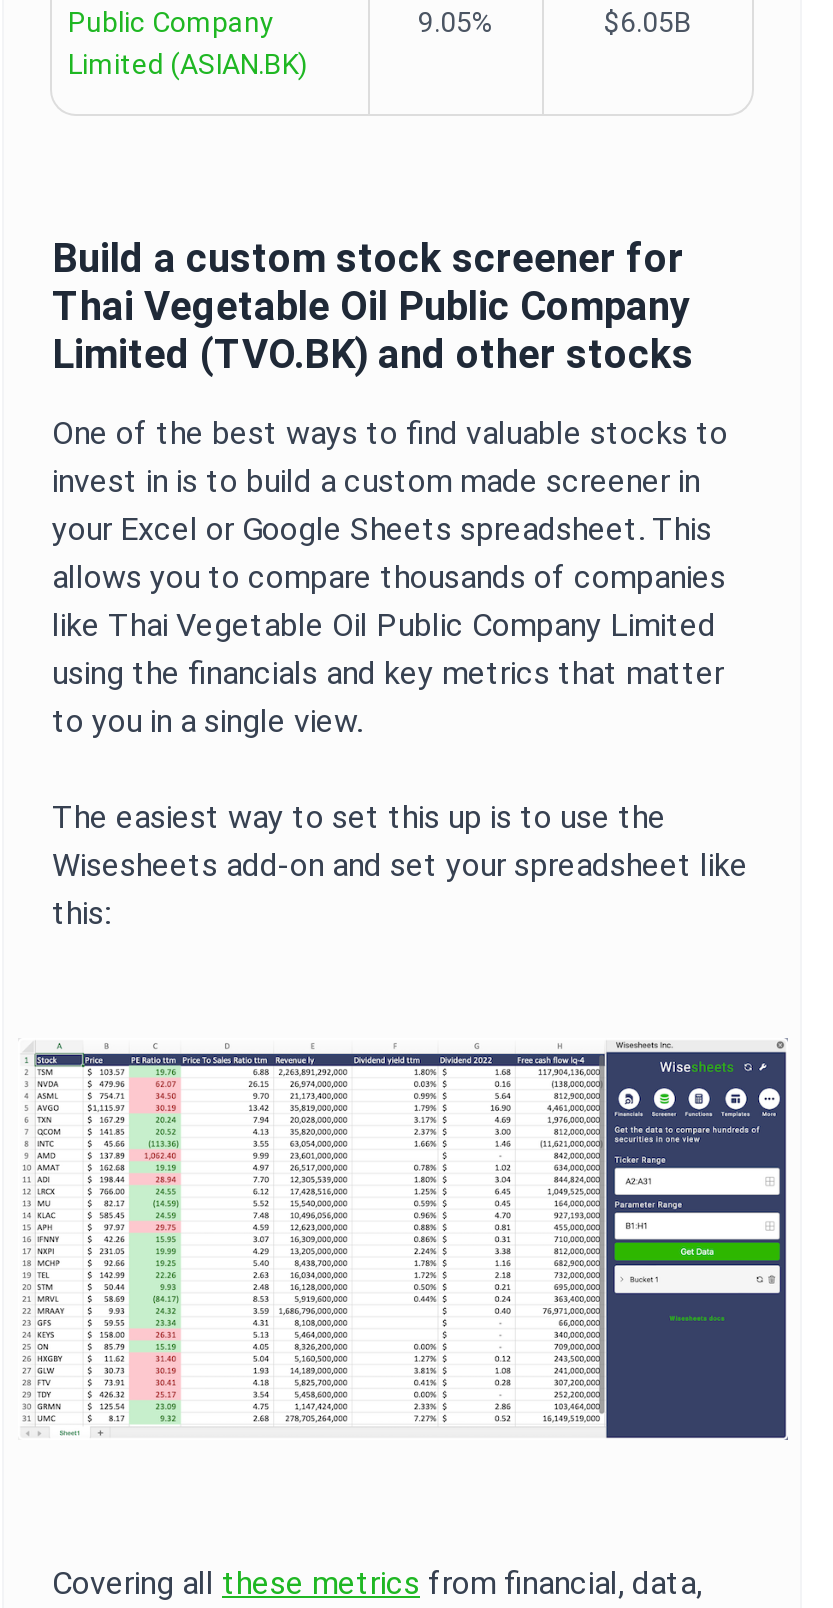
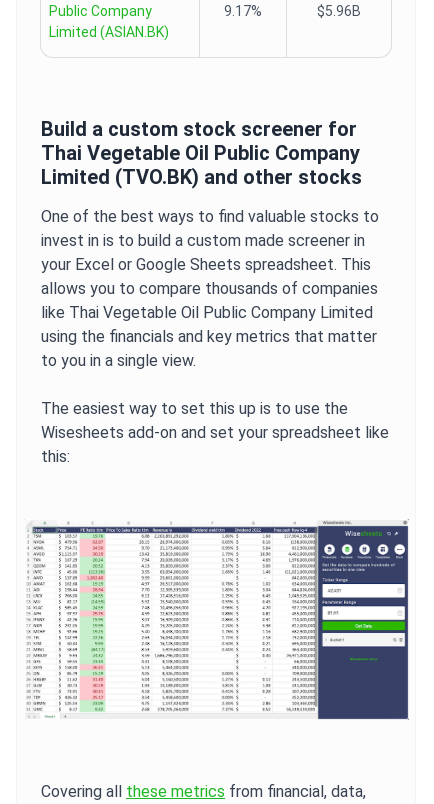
[418,6,692,38] 9.05% | $6.05B -> [224,3,361,19] 9.17% | $5.96B

